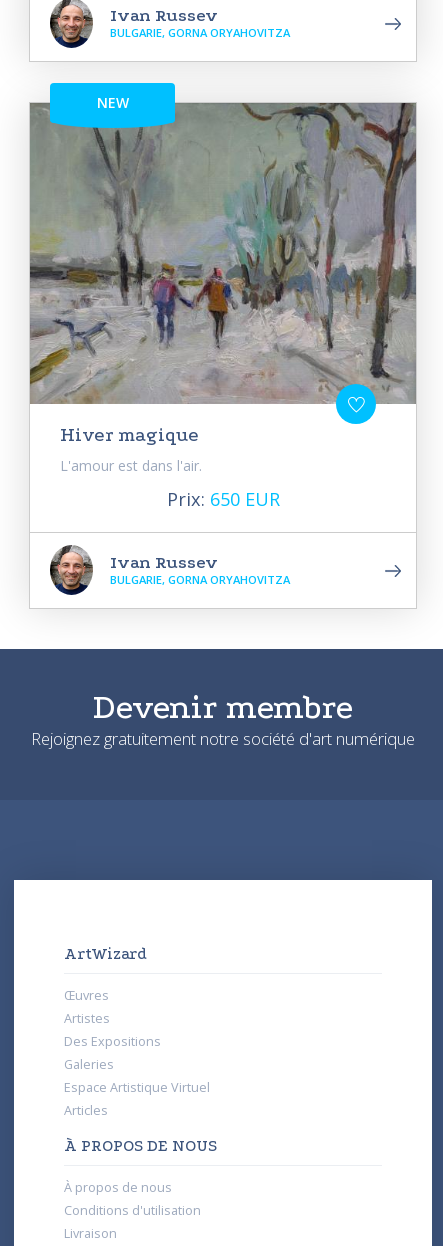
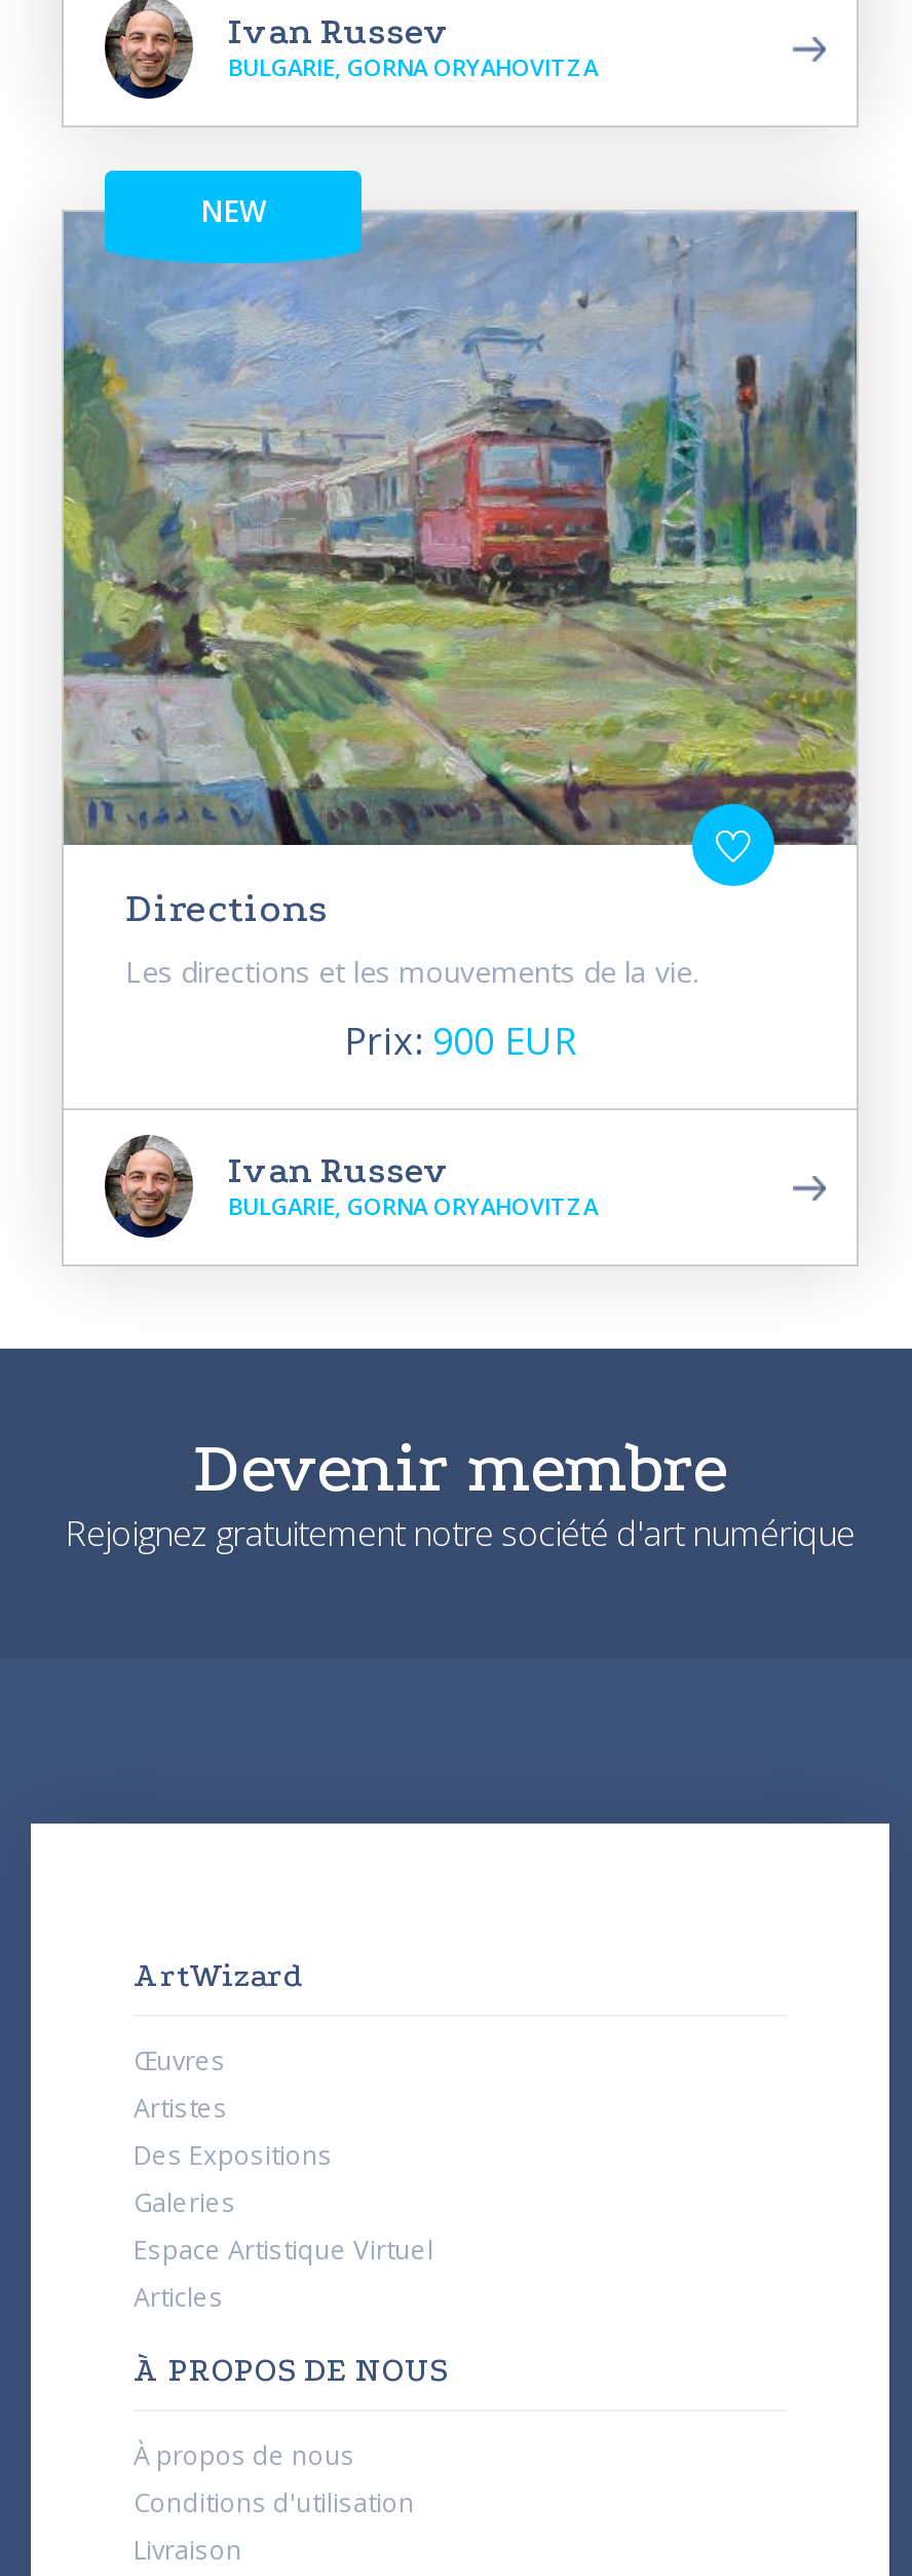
[30,102,416,446] [image] | Hiver magique -> [64,210,857,931] [image] | Directions
[60,456,202,475] L'amour est dans l'air. -> [125,951,698,990] Les directions et les mouvements de la vie.
[166,487,279,511] Prix: 650 EUR -> [344,1015,576,1064] Prix: 900 EUR

